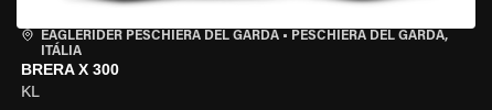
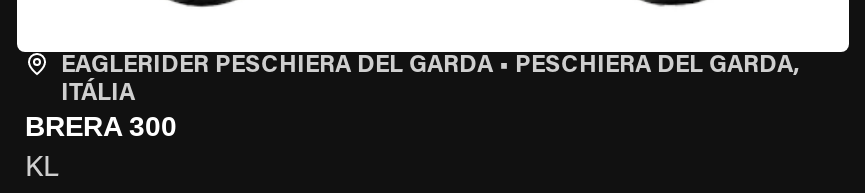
[21,61,119,78] BRERA X 300 -> [25,110,177,142] BRERA 300

